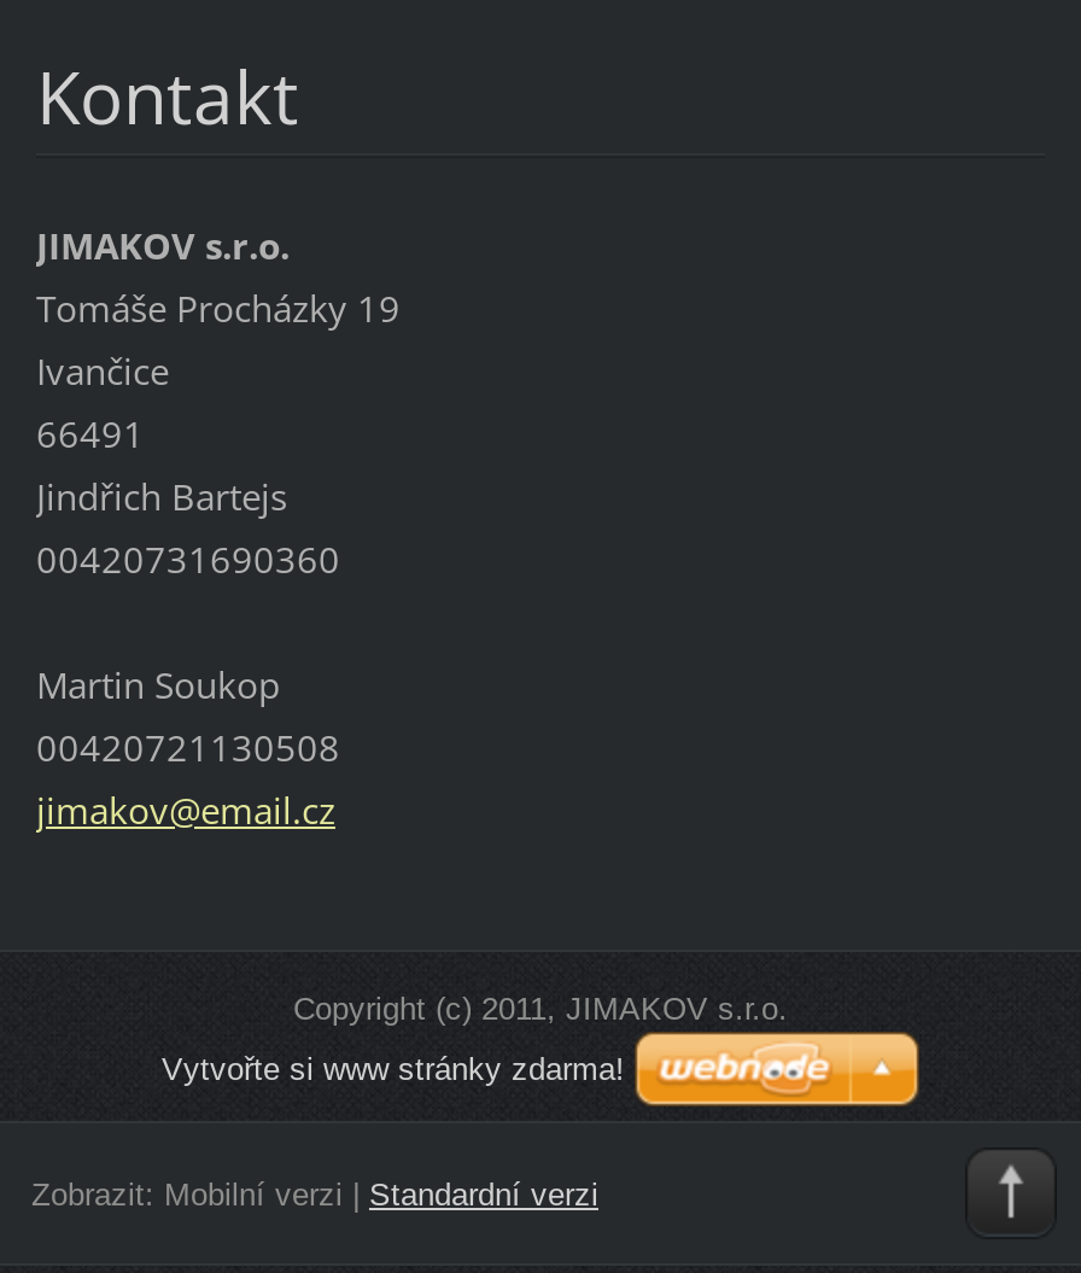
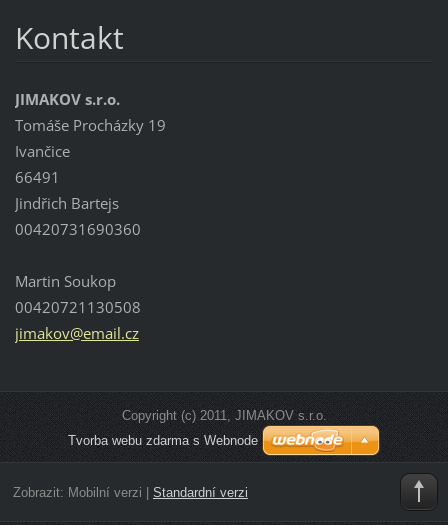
[162,1050,625,1087] Vytvořte si www stránky zdarma! -> [68,433,258,448] Tvorba webu zdarma s Webnode

